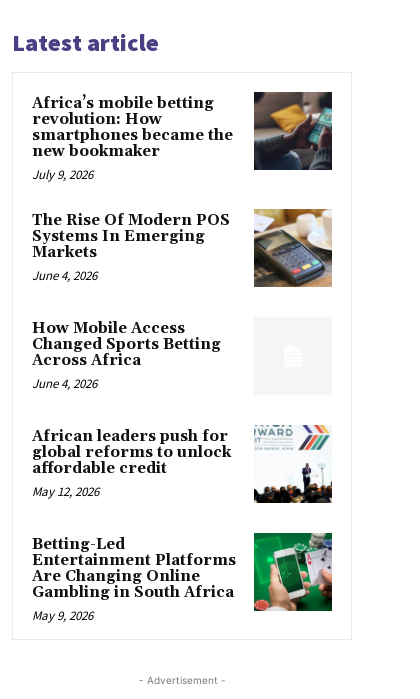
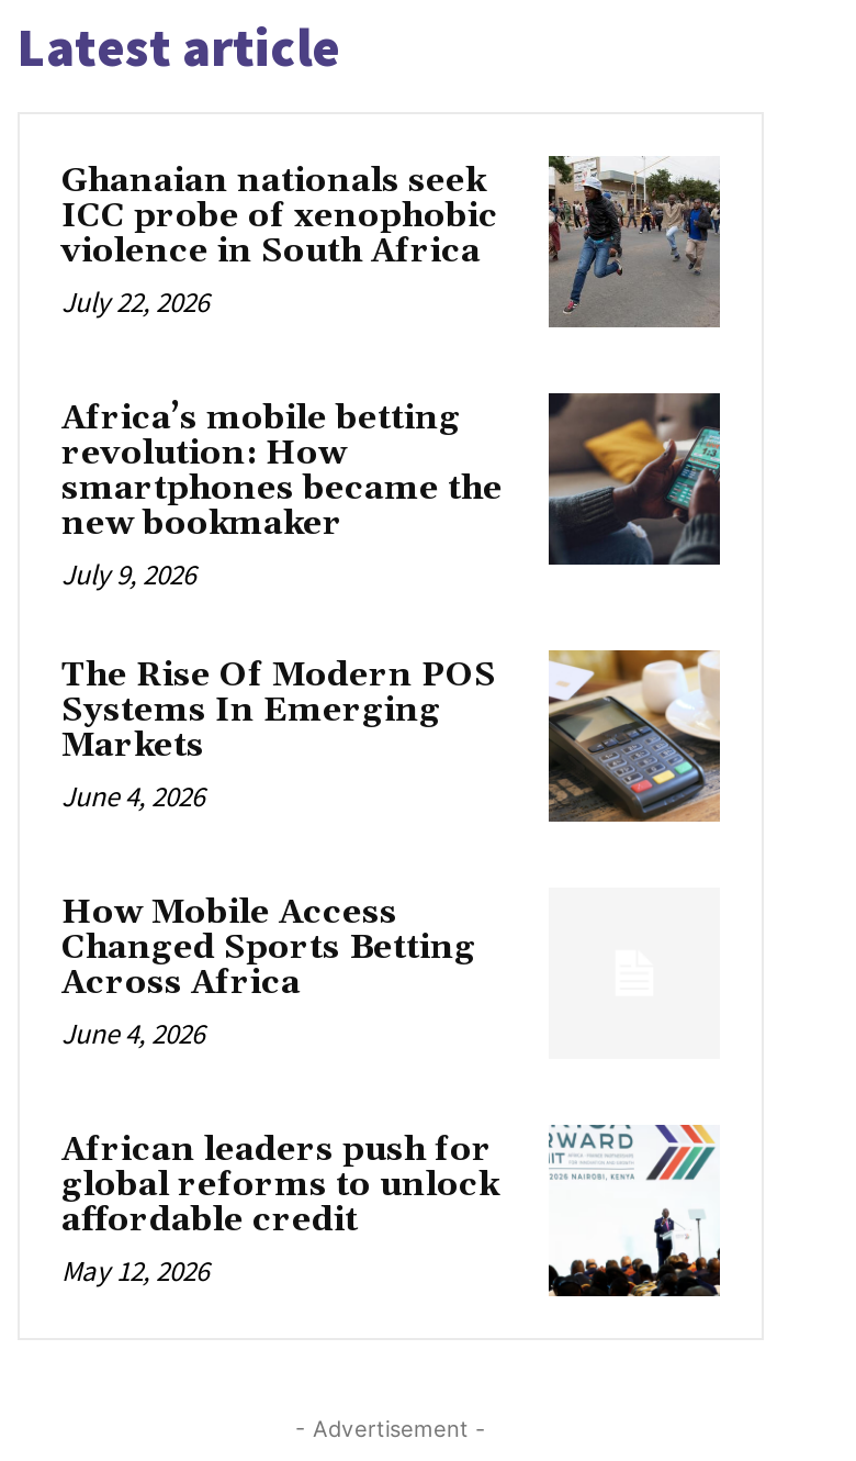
none -> [61,154,722,330] [image] | Ghanaian nationals seek | ICC probe of xenophobic | violence in South Africa | July 22, 2026
moved [32,90,334,500] -> [61,389,724,1289]: [image] | Africa’s mobile betting | revolution: How | ... | affordable credit | May 12, 2026
[32,532,333,624] [image] | Betting-Led | Entertainment Platforms | Are Changing Online | Gambling in South Africa | May 9, 2026 -> none

